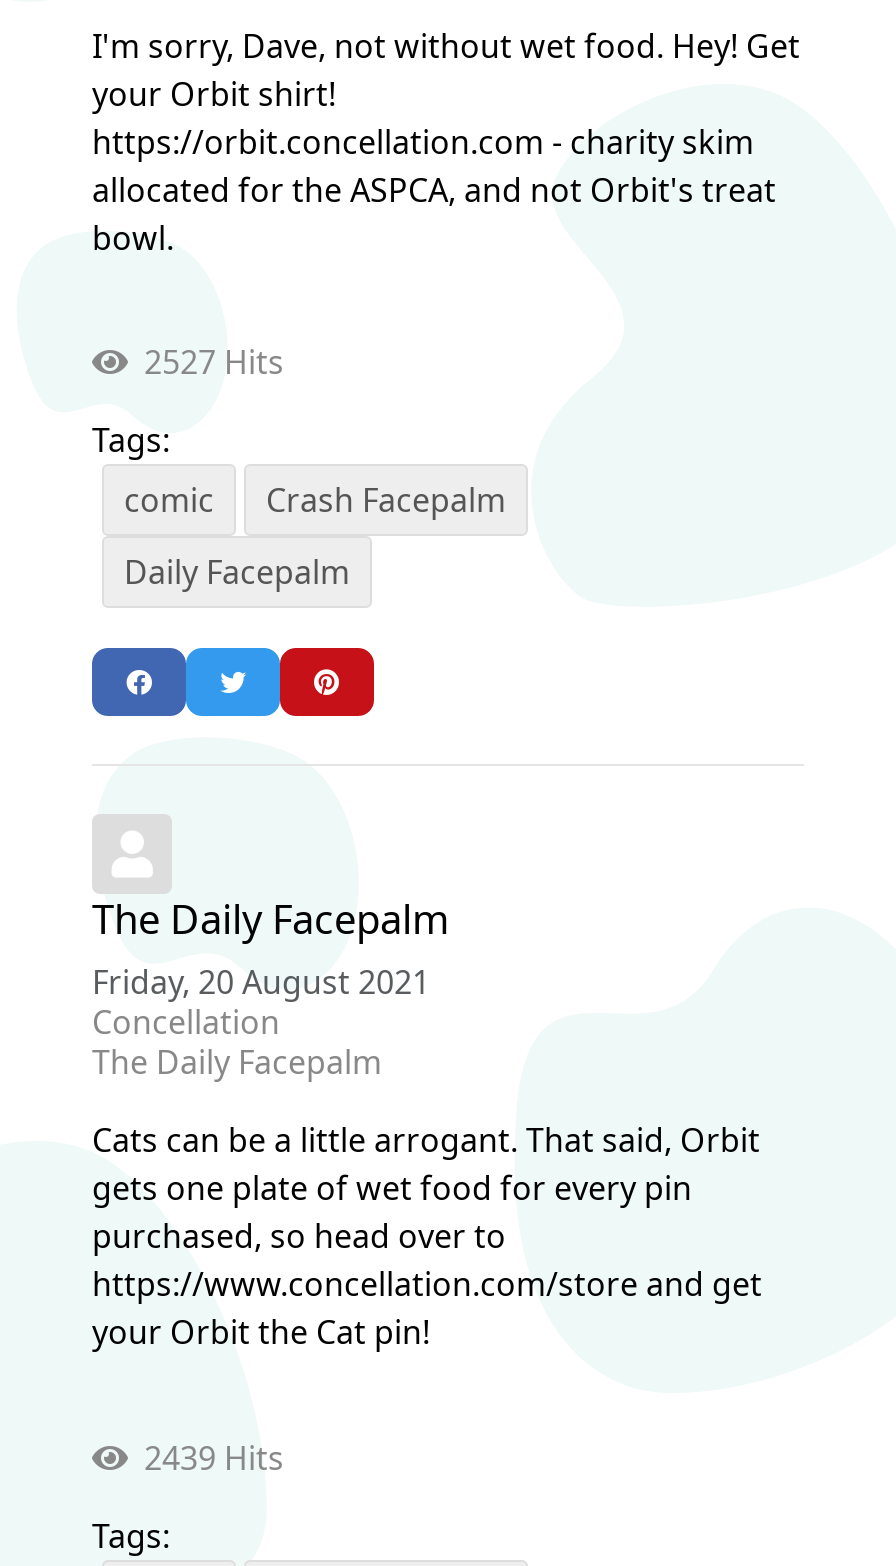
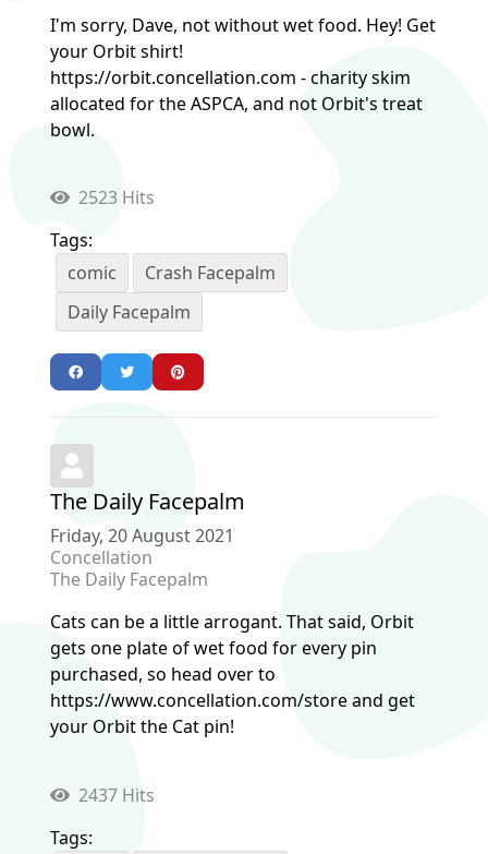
[128,340,284,384] 2527 Hits -> [70,185,155,209] 2523 Hits
[128,1435,284,1479] 2439 Hits -> [70,783,155,807] 2437 Hits

